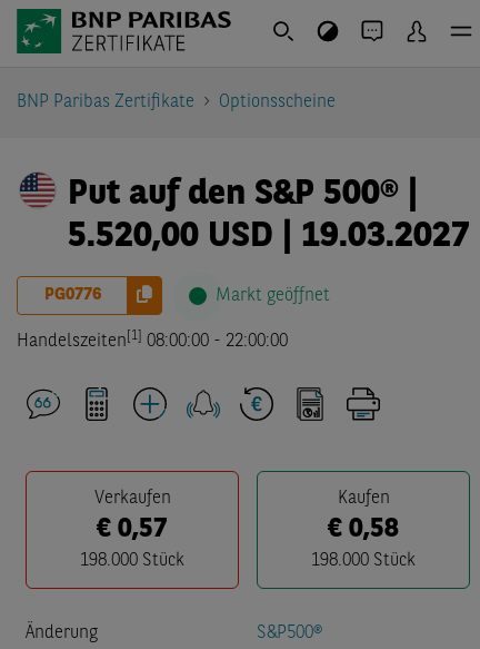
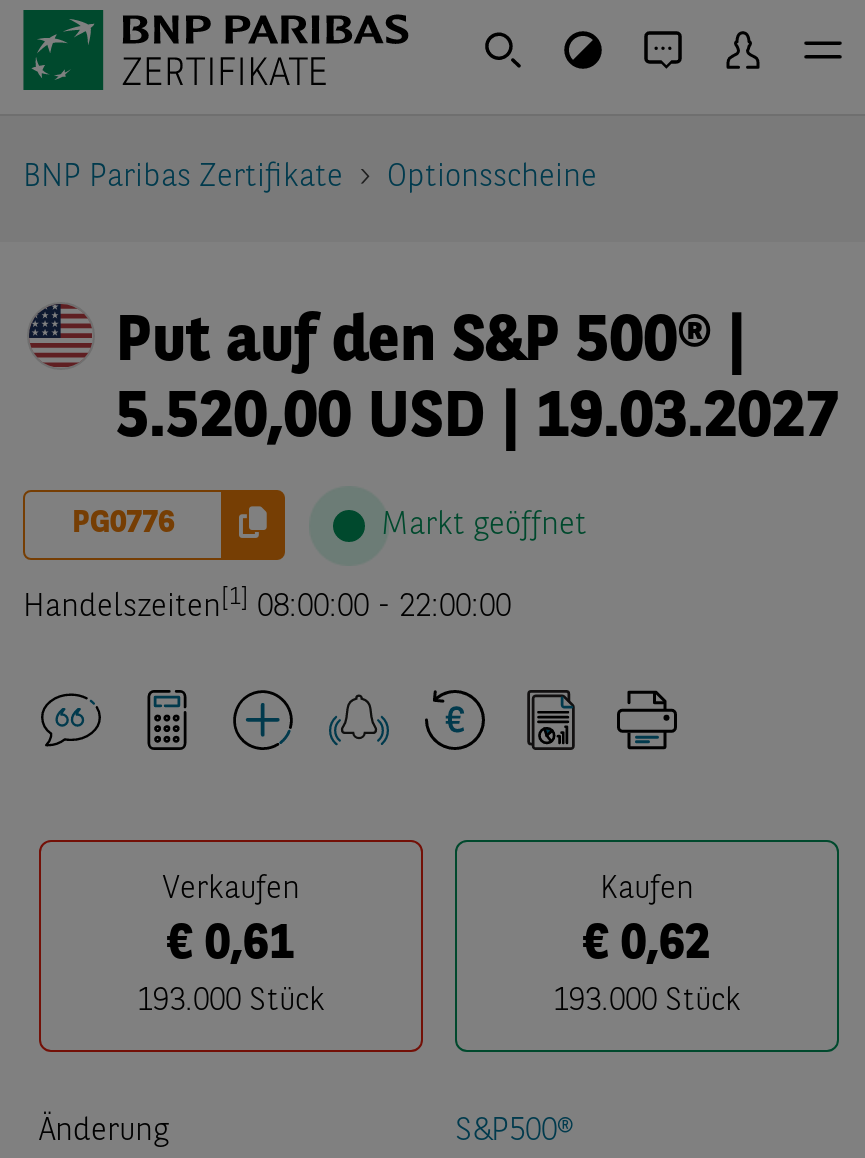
[97,517,168,543] € 0,57 -> [167,922,295,970] € 0,61
[328,517,399,543] € 0,58 -> [583,922,711,970] € 0,62
[80,552,184,570] 198.000 Stück -> [137,986,325,1018] 193.000 Stück
[311,552,416,570] 198.000 Stück -> [553,986,741,1018] 193.000 Stück

